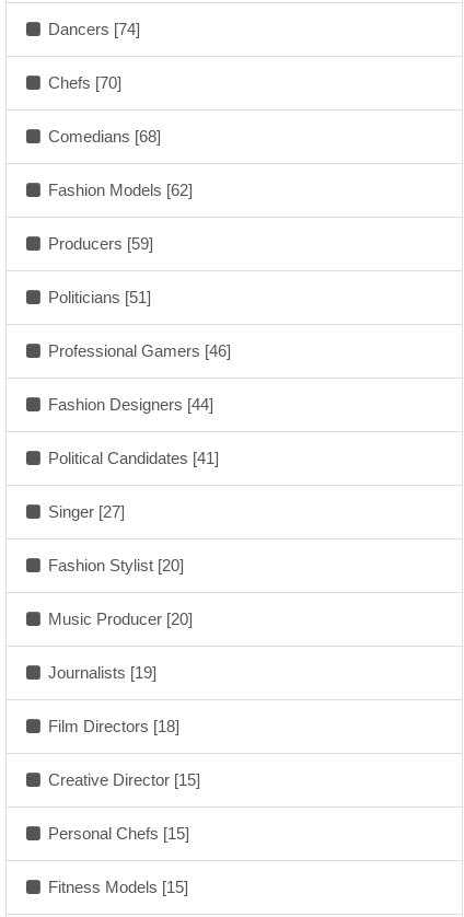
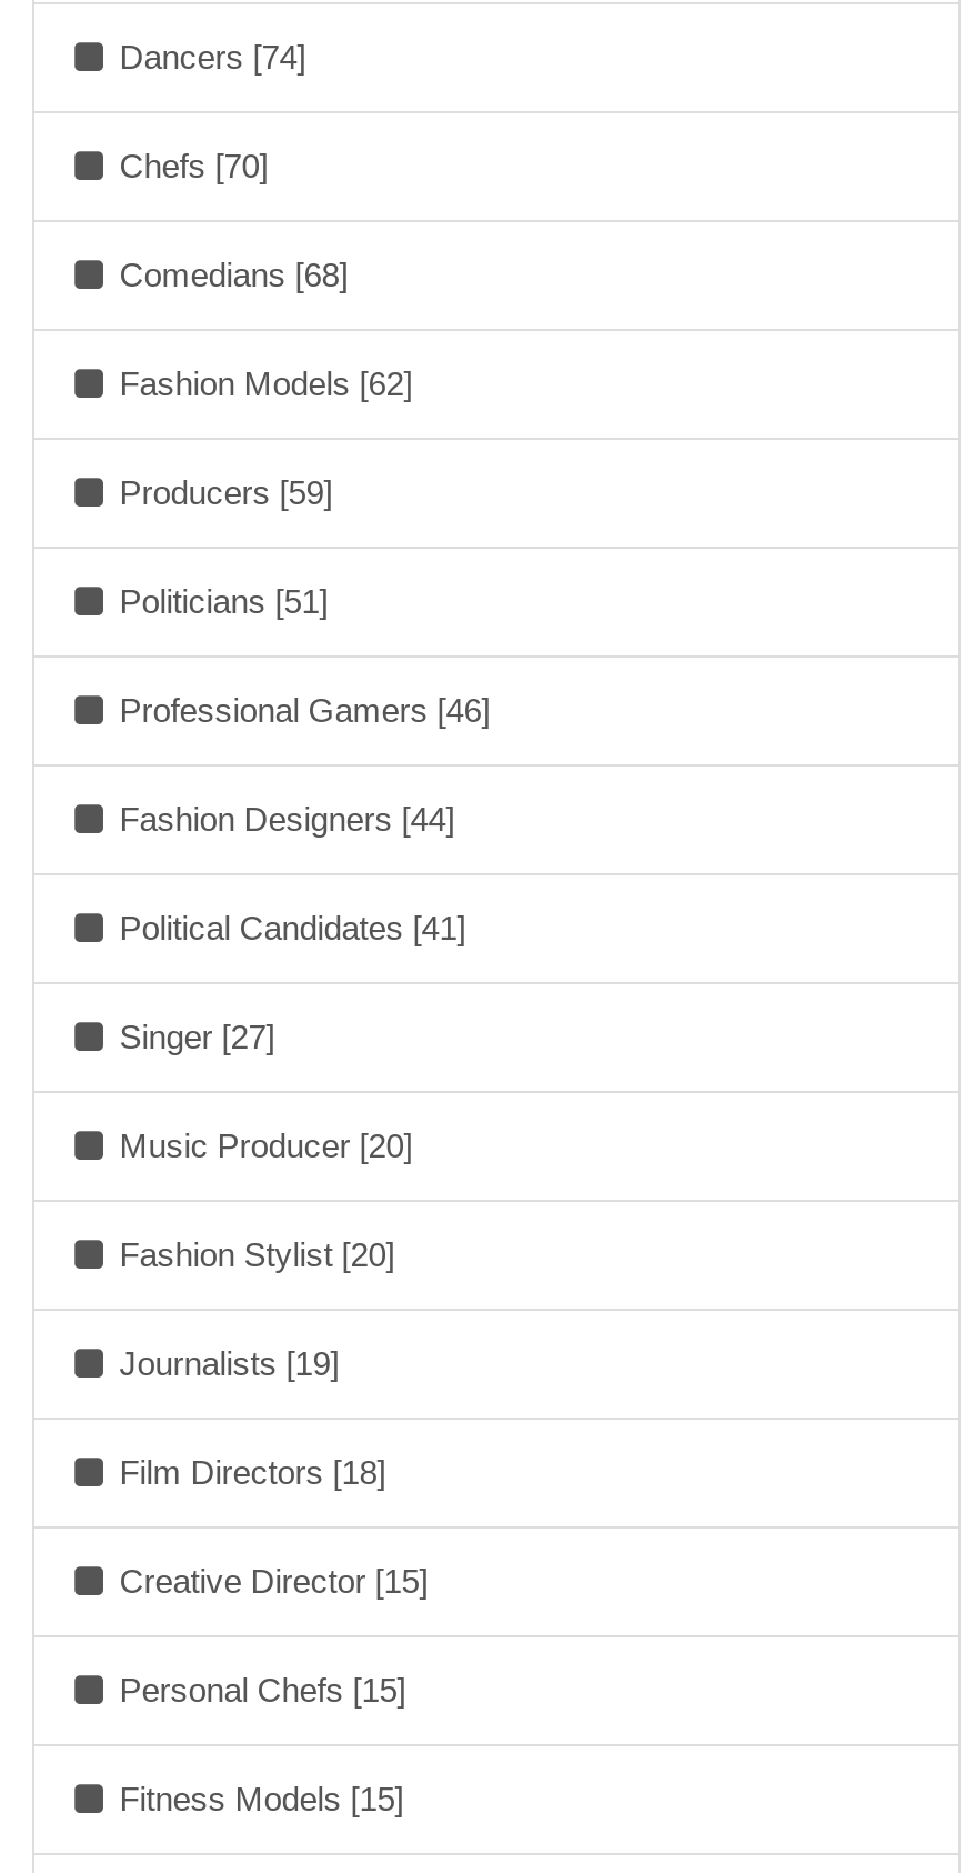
moved [44,556,184,574] -> [111,1235,395,1273]: Fashion Stylist [20]
moved [44,610,193,628] -> [111,1126,413,1164]: Music Producer [20]

